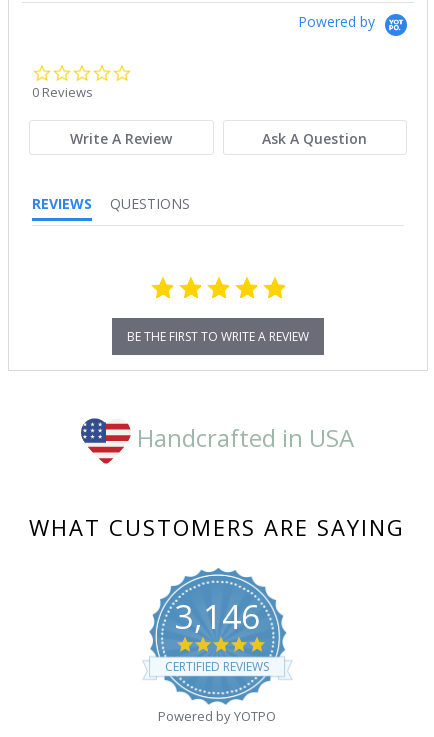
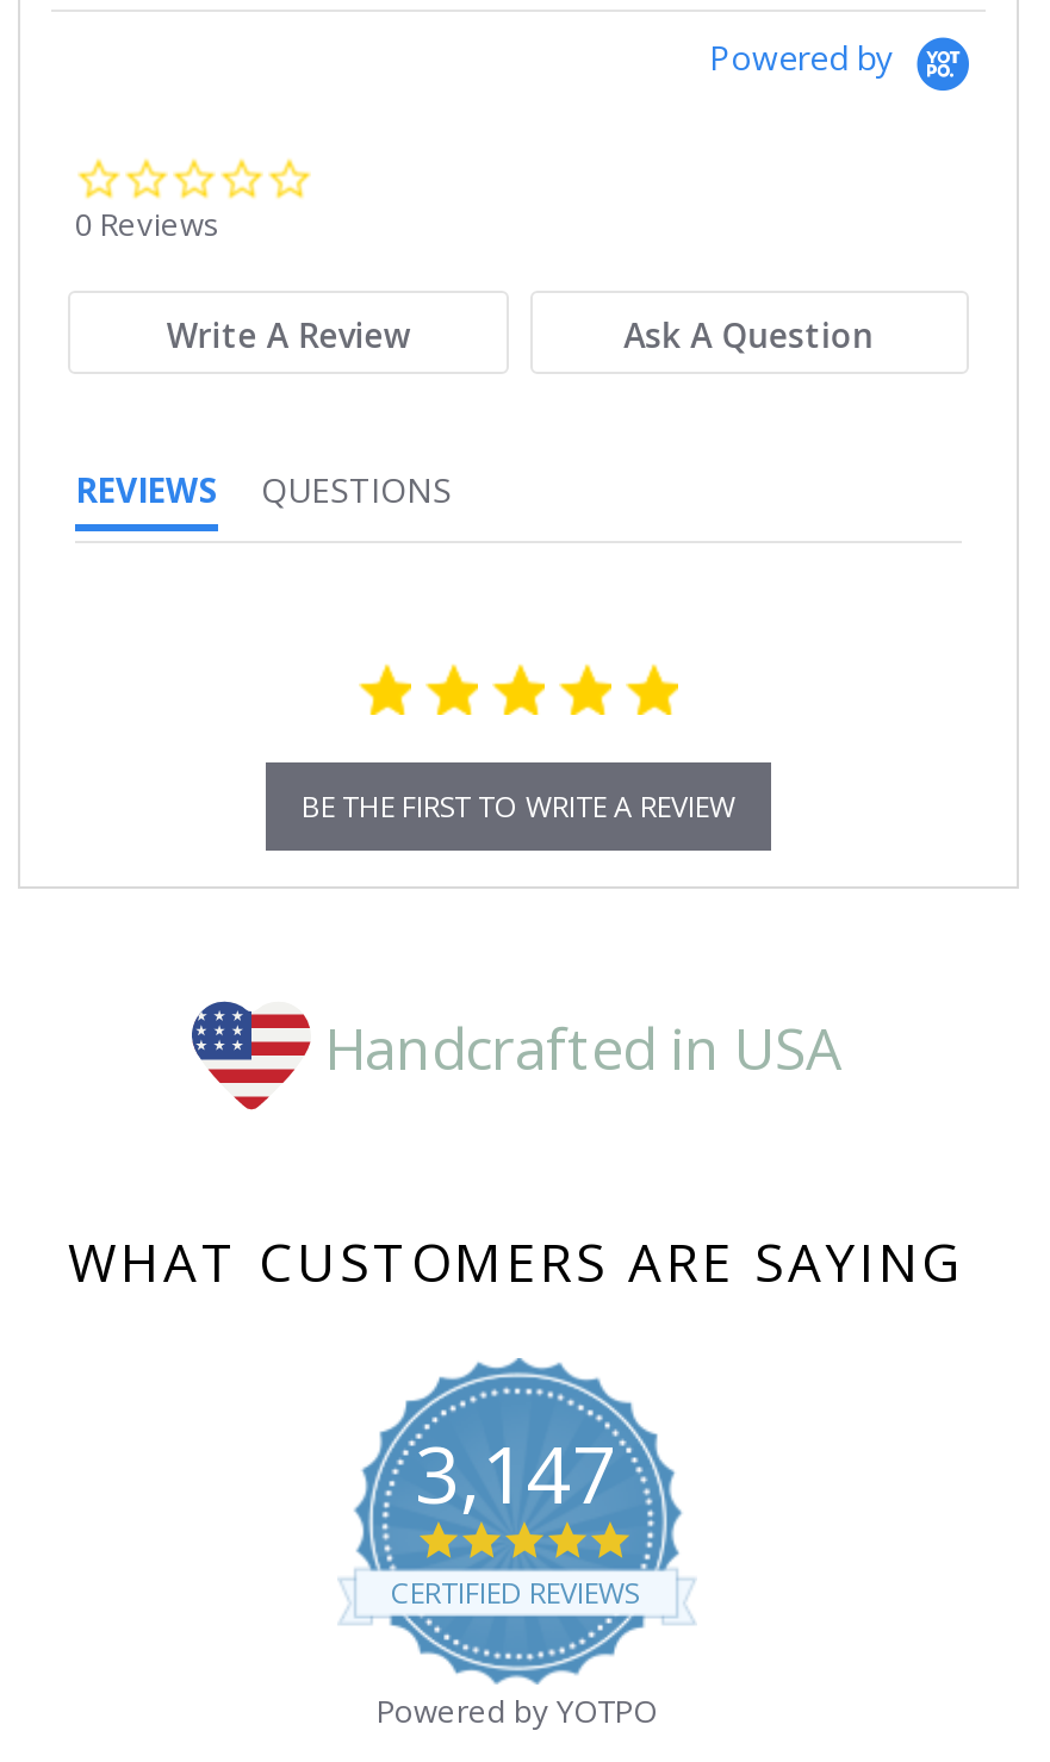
[174,594,259,639] 3,146 -> [415,1420,617,1528] 3,147

